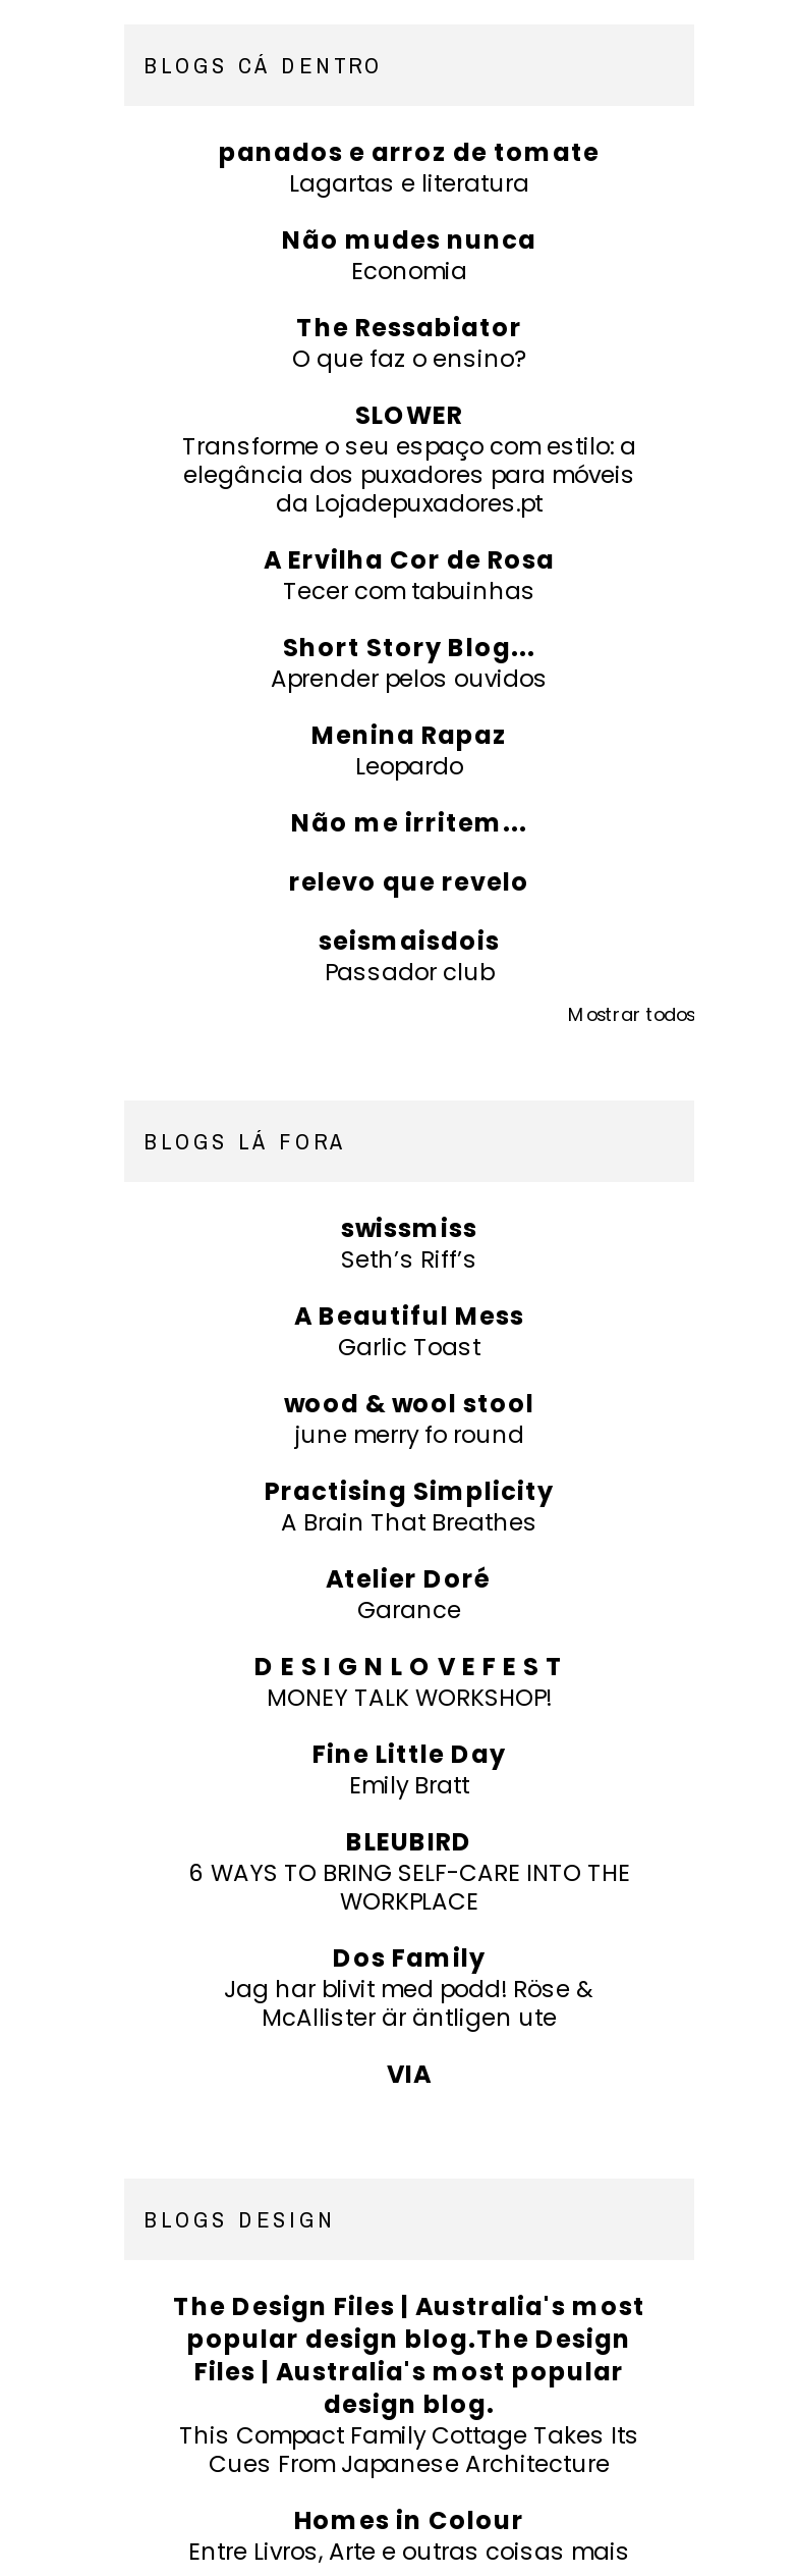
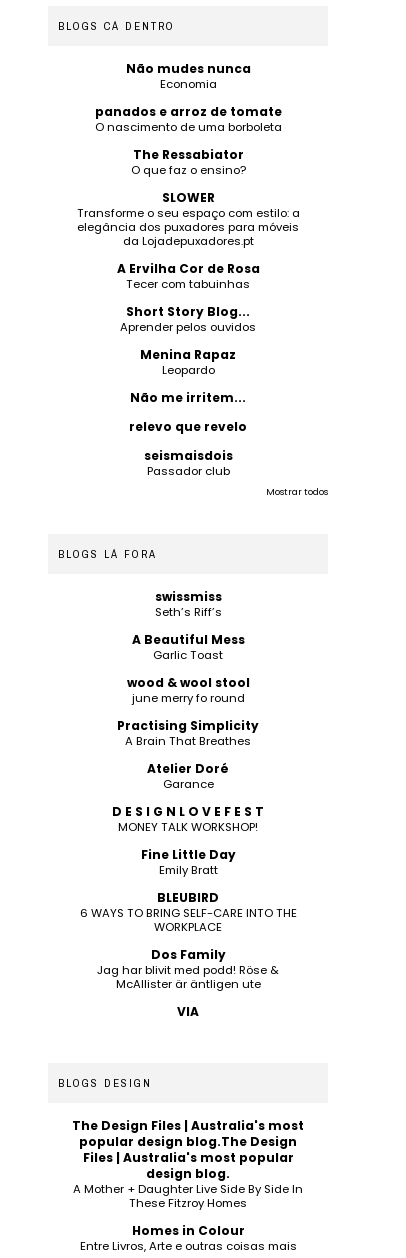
moved [219,135,600,170] -> [94,103,281,120]: panados e arroz de tomate
[289,168,529,201] Lagartas e literatura -> none
moved [282,223,536,288] -> [125,60,250,92]: Não mudes nunca | Economia
none -> [94,119,281,135] O nascimento de uma borboleta
[179,2420,639,2481] This Compact Family Cottage Takes Its | Cues From Japanese Architecture -> [73,1181,303,1211] A Mother + Daughter Live Side By Side In | These Fitzroy Homes

